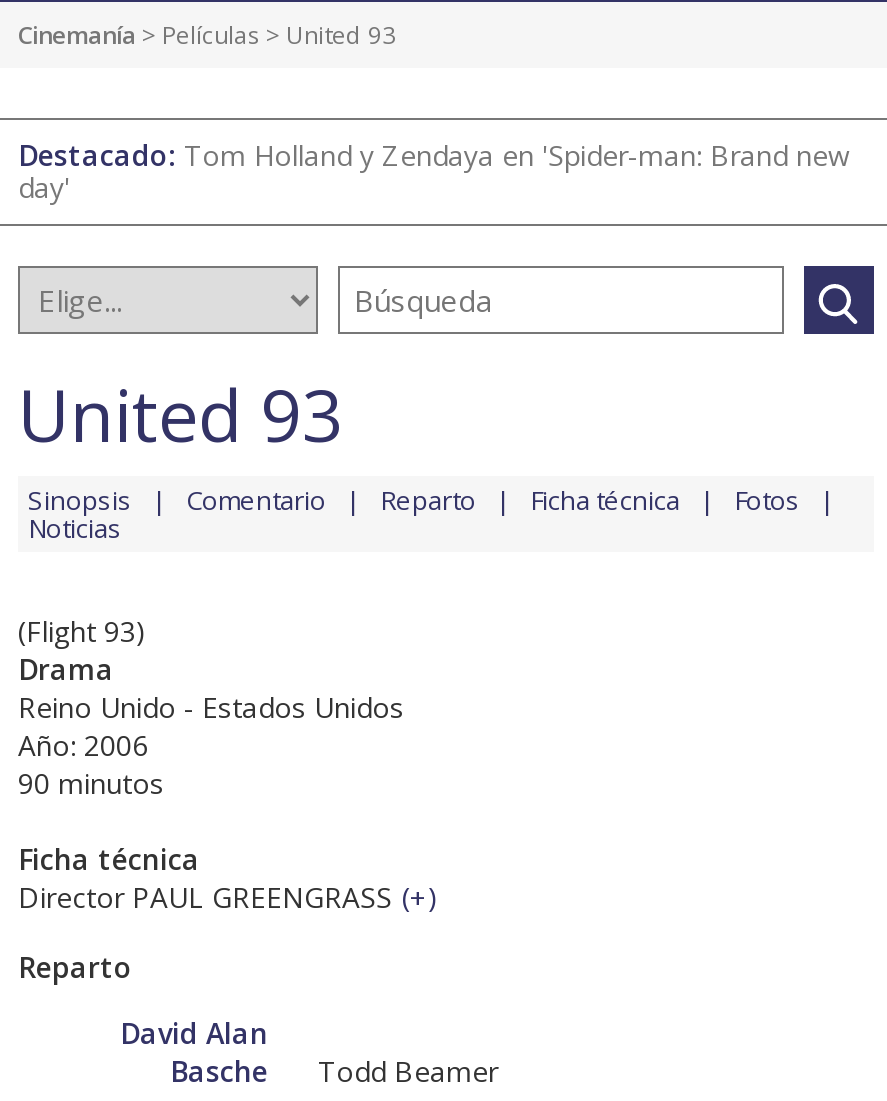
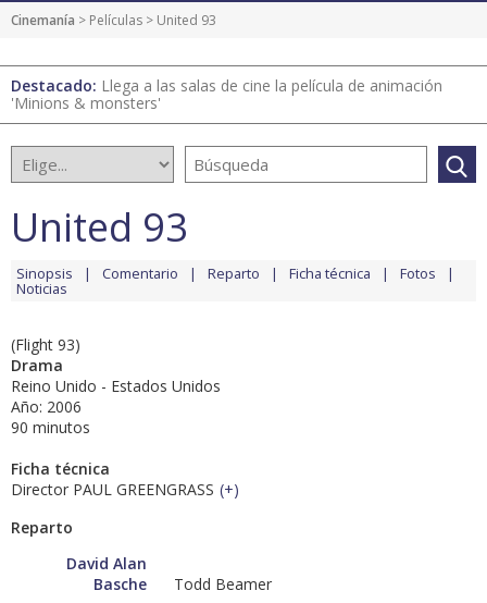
[18,136,850,206] Destacado: Tom Holland y Zendaya en 'Spider-man: Brand new | day' -> [11,75,442,113] Destacado: Llega a las salas de cine la película de animación | 'Minions & monsters'

